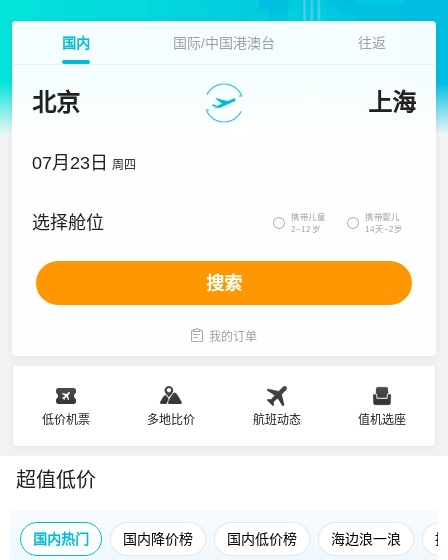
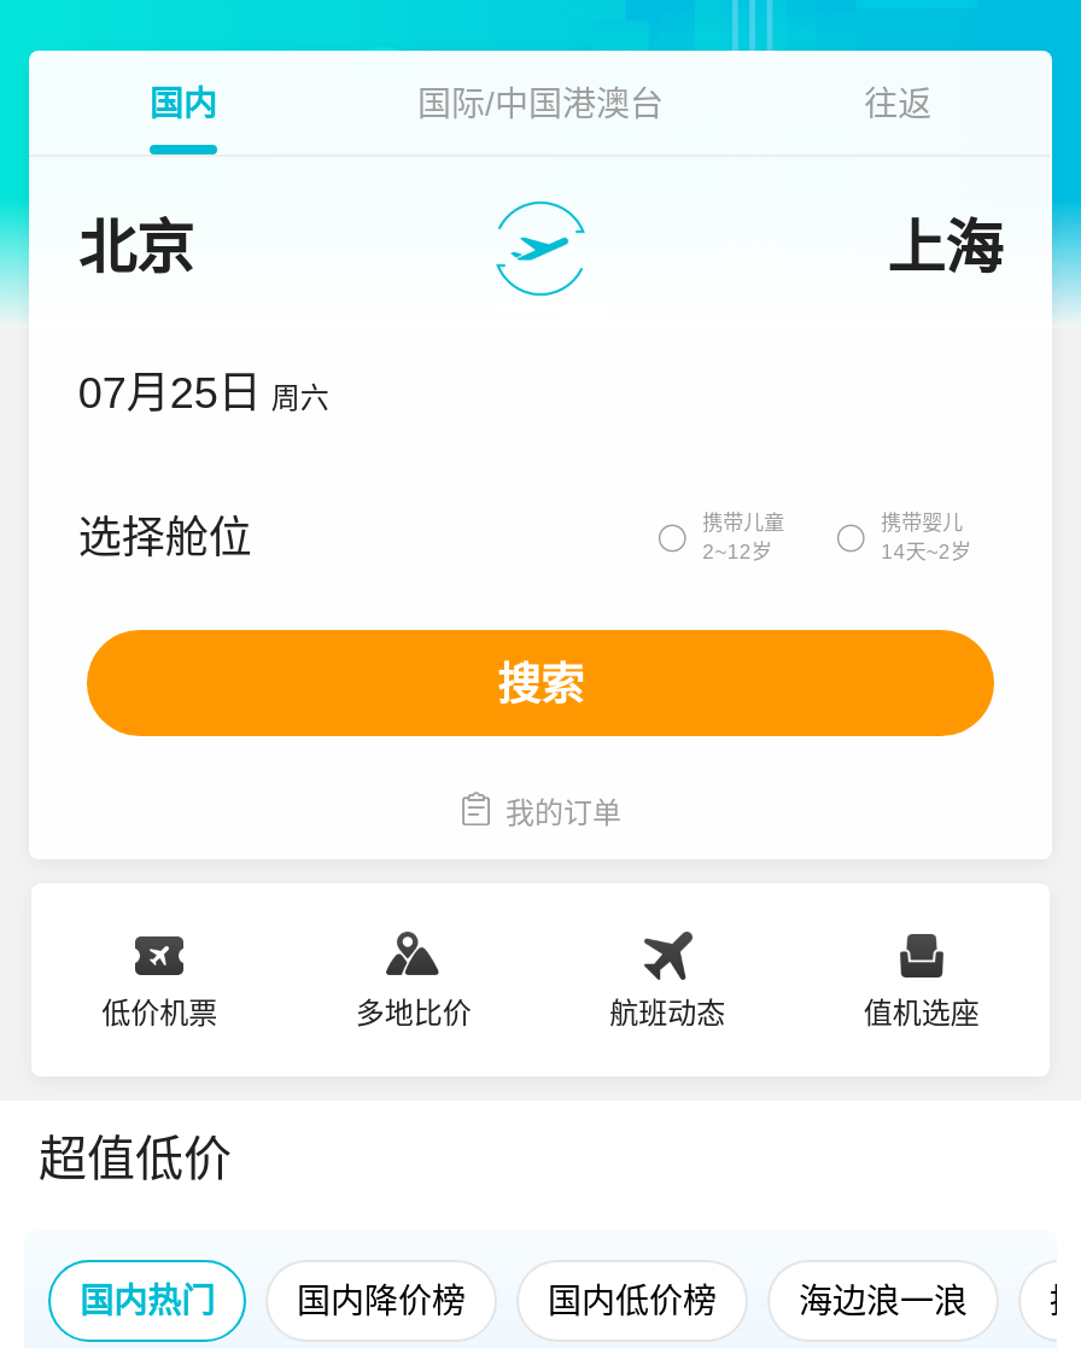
[32,153,136,173] 07月23日 周四 -> [78,369,329,418] 07月25日 周六

